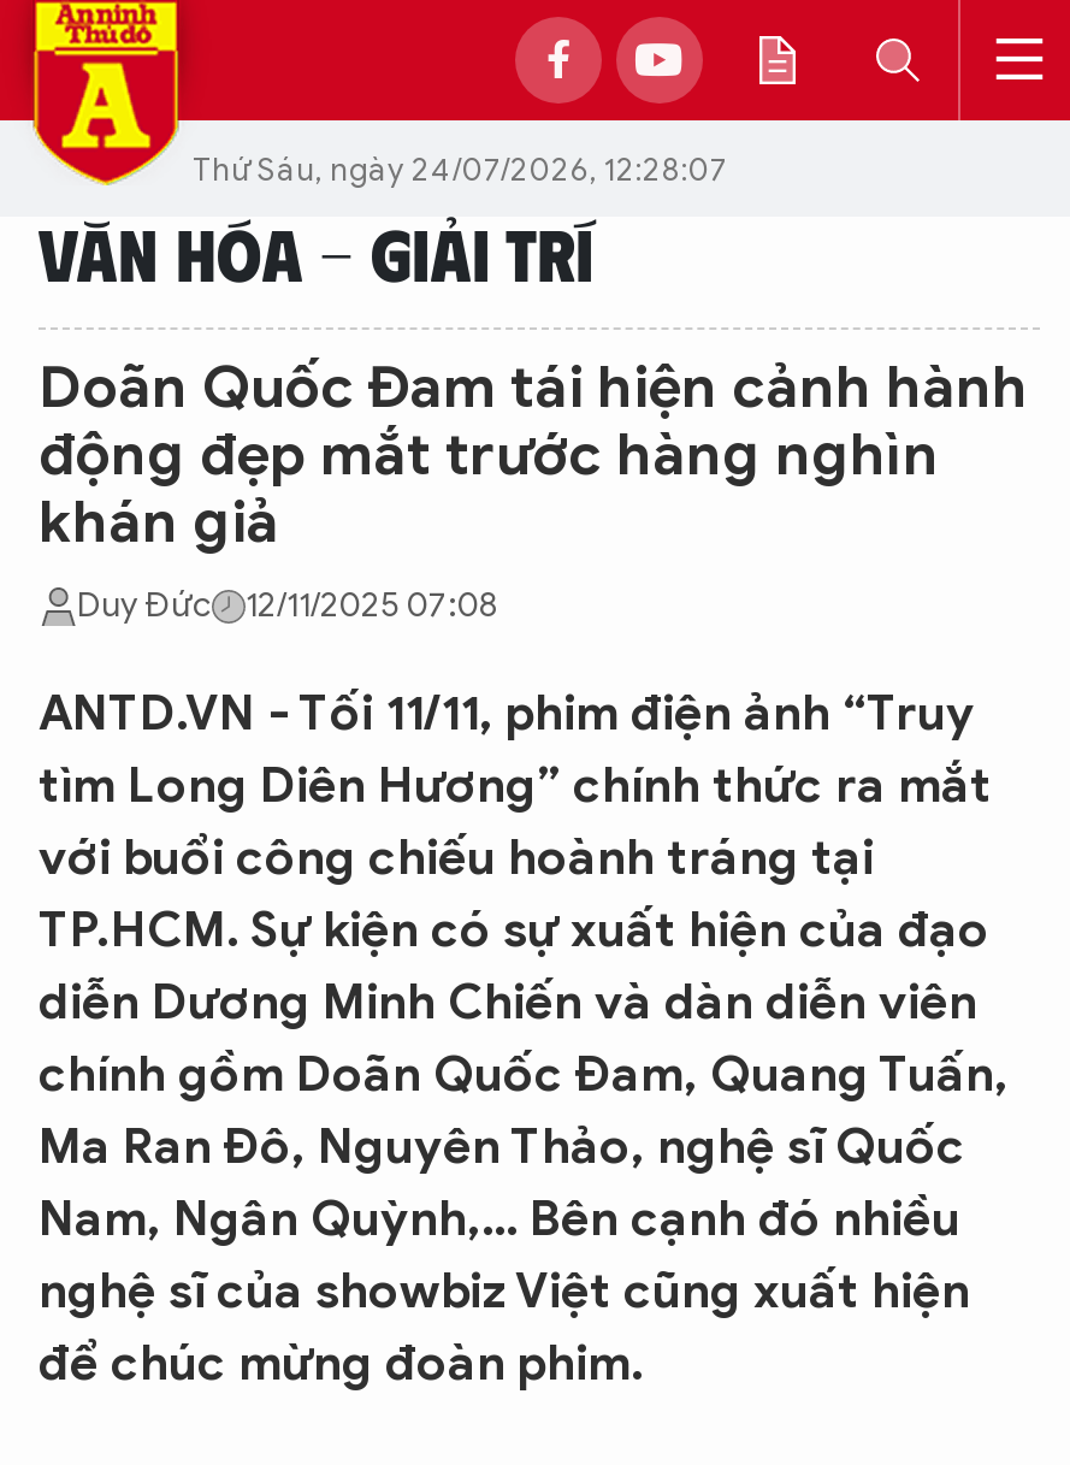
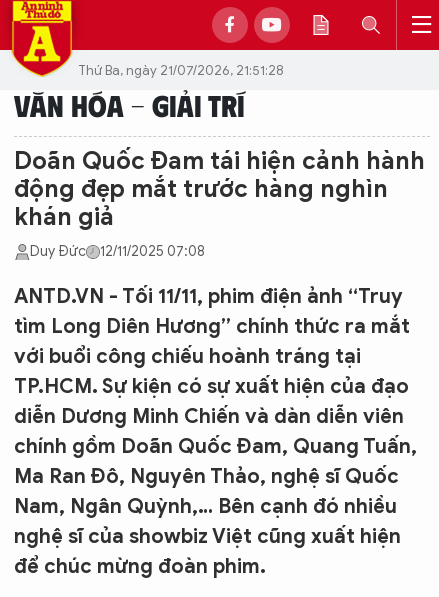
[193,148,729,189] Thứ Sáu, ngày 24/07/2026, 12:28:07 -> [78,61,284,78] Thứ Ba, ngày 21/07/2026, 21:51:28

